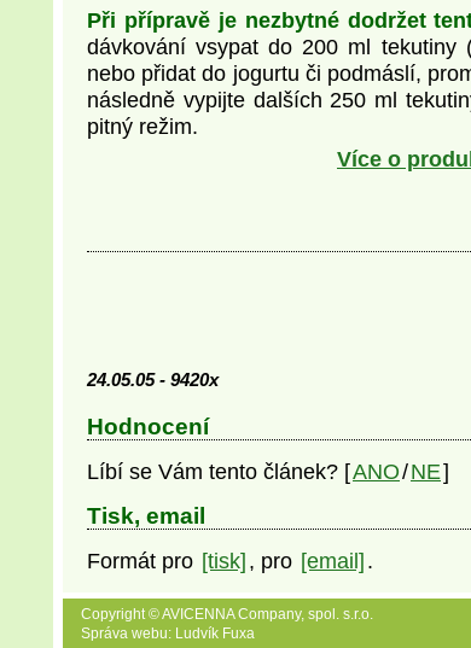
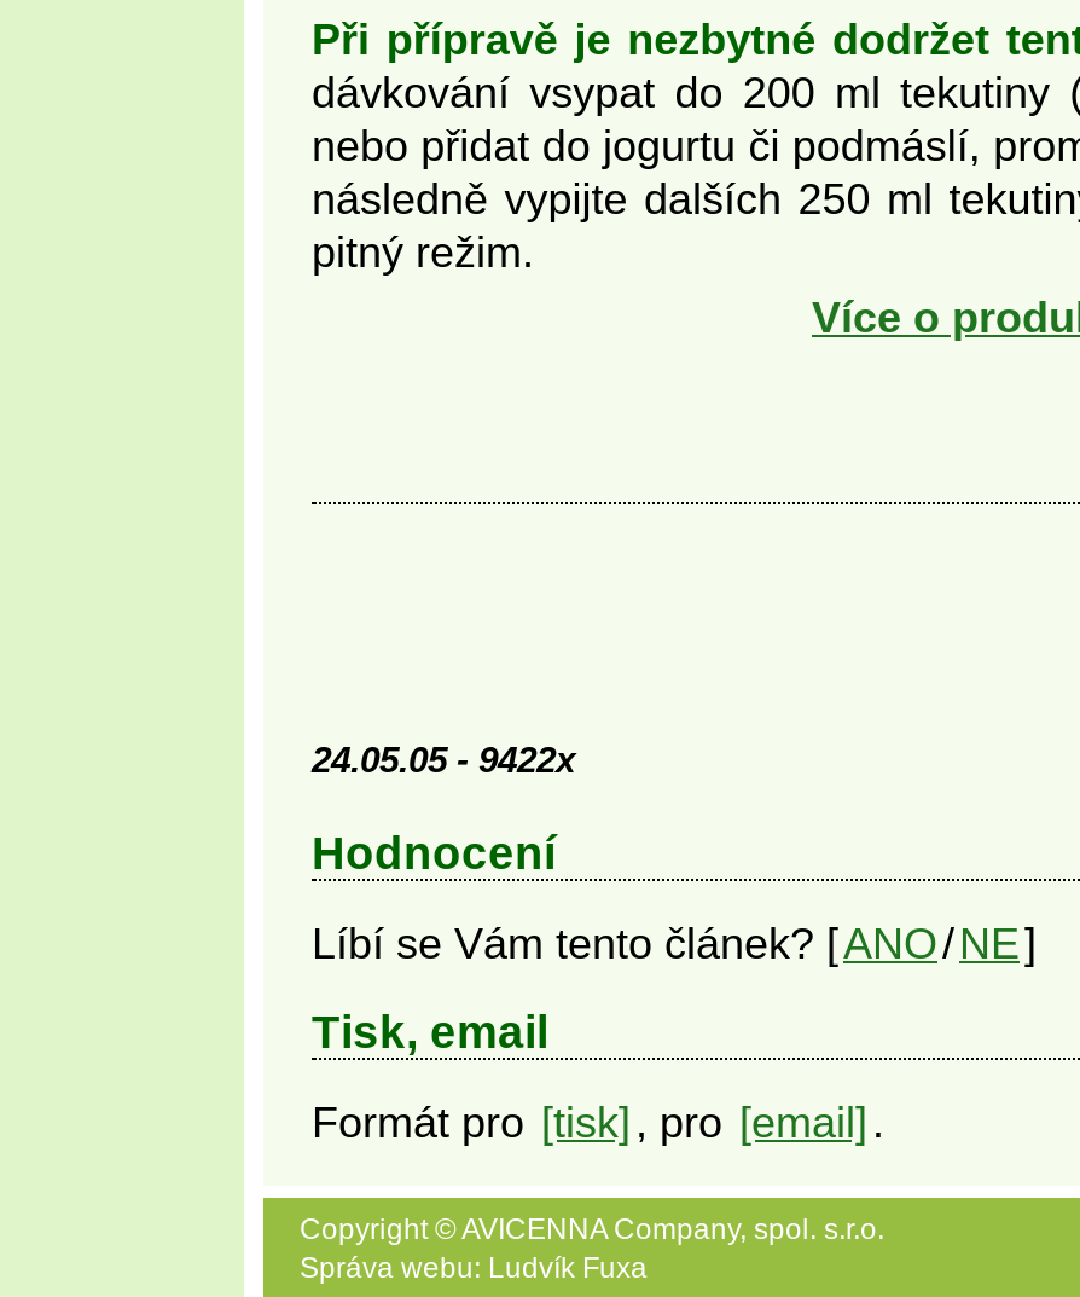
[87,370,219,390] 24.05.05 - 9420x -> [312,740,575,781] 24.05.05 - 9422x

